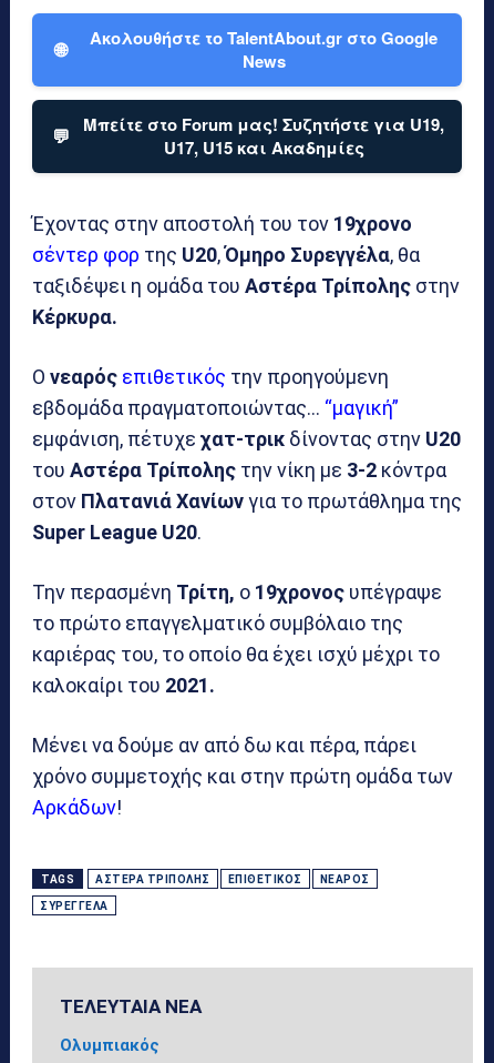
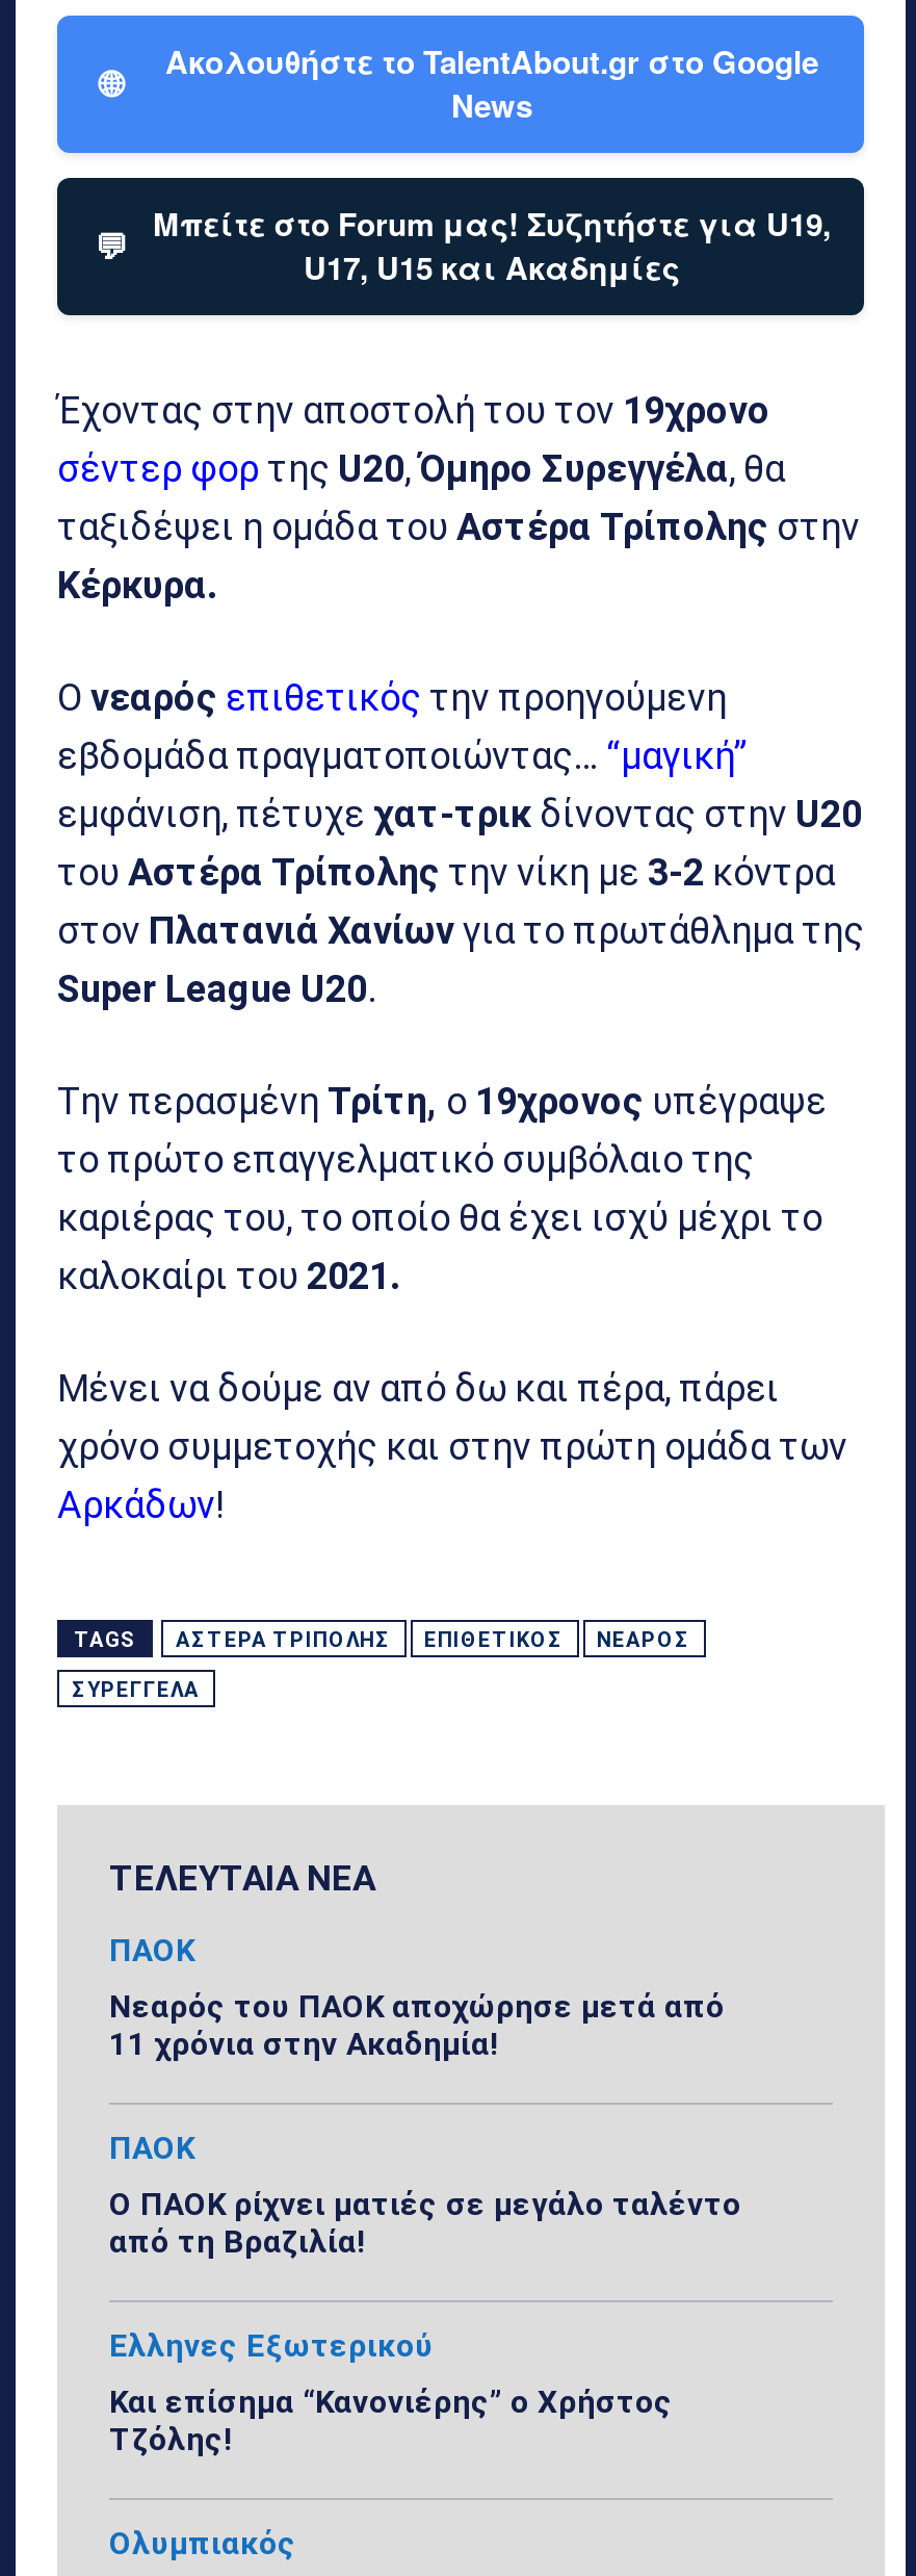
none -> [109,1932,741,2458] ΠΑΟΚ | Νεαρός του ΠΑΟΚ αποχώρησε μετά από | 11 χρόνια στην Ακαδημία! | ΠΑΟΚ | Ο ΠΑΟΚ ρίχνει ματιές σε μεγάλο ταλέντο | από τη Βραζιλία! | Ελληνες Εξωτερικού | Και επίσημα “Κανονιέρης” ο Χρήστος | Τζόλης!

